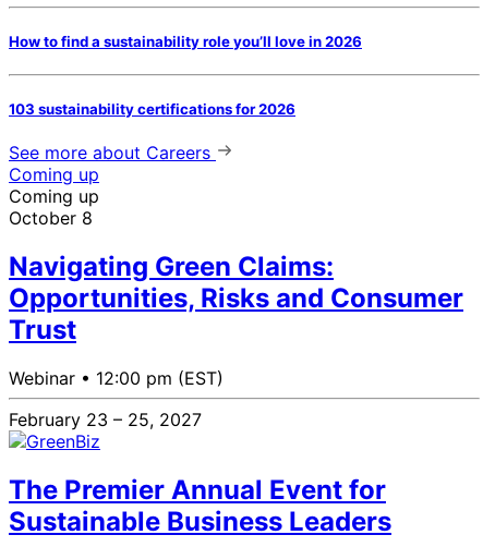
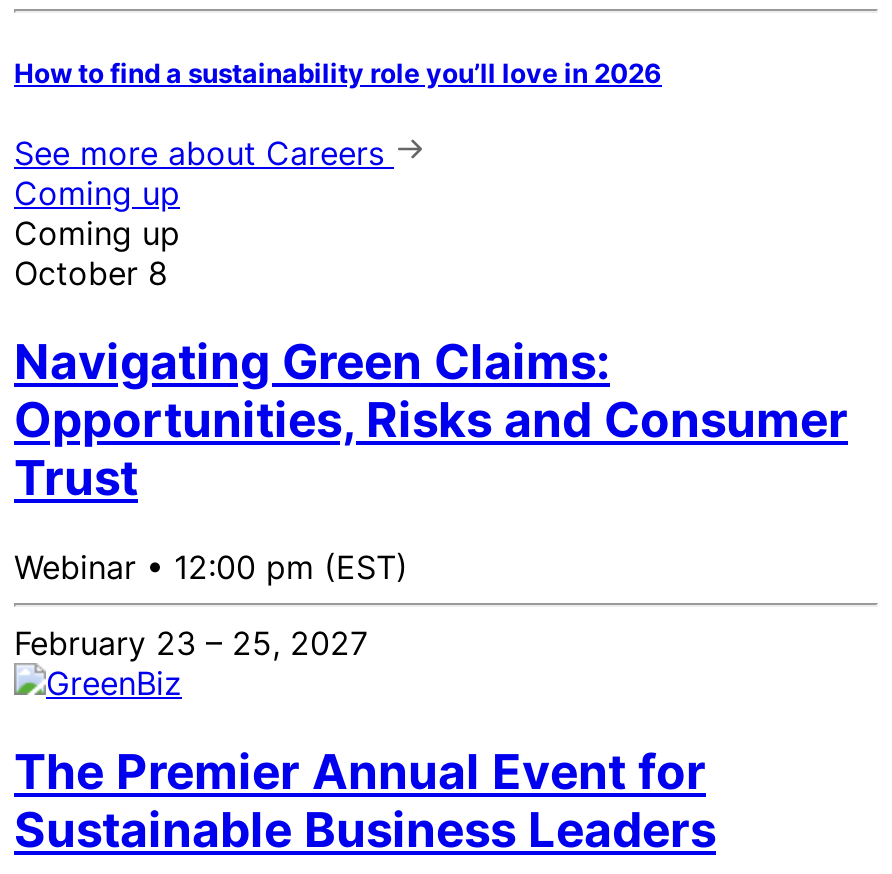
[9,100,295,118] 103 sustainability certifications for 2026 -> none

